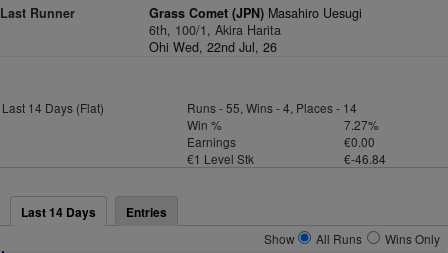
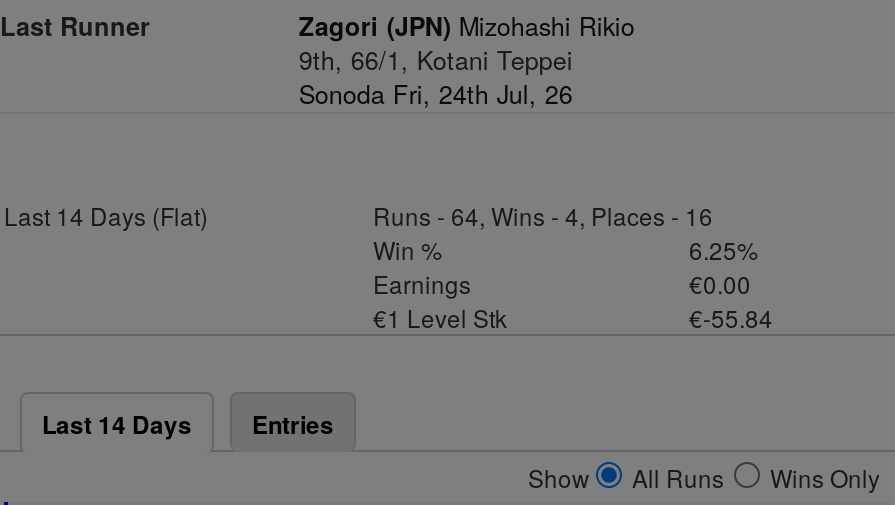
[149,4,362,56] Grass Comet (JPN) Masahiro Uesugi | 6th, 100/1, Akira Harita | Ohi Wed, 22nd Jul, 26 -> [299,8,635,112] Zagori (JPN) Mizohashi Rikio | 9th, 66/1, Kotani Teppei | Sonoda Fri, 24th Jul, 26
[186,99,356,116] Runs - 55, Wins - 4, Places - 14 -> [373,198,713,232] Runs - 64, Wins - 4, Places - 16
[344,116,379,133] 7.27% -> [689,232,759,266] 6.25%
[344,150,386,167] €-46.84 -> [689,300,773,334] €-55.84

